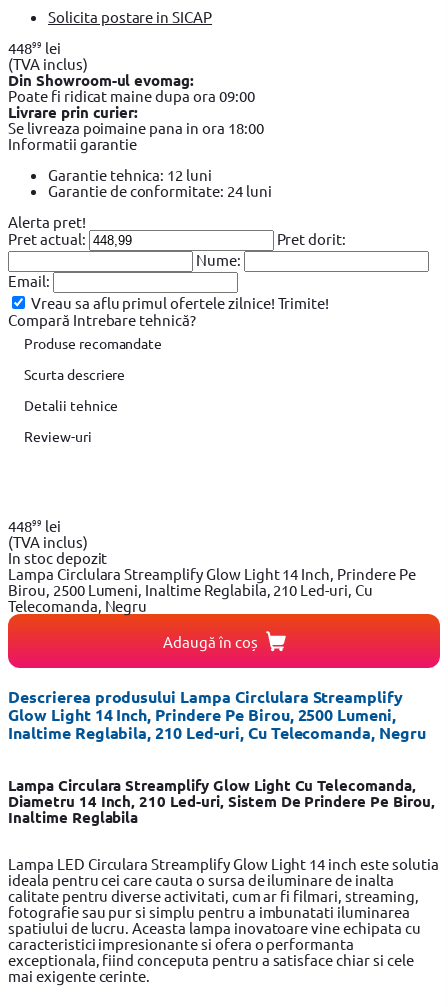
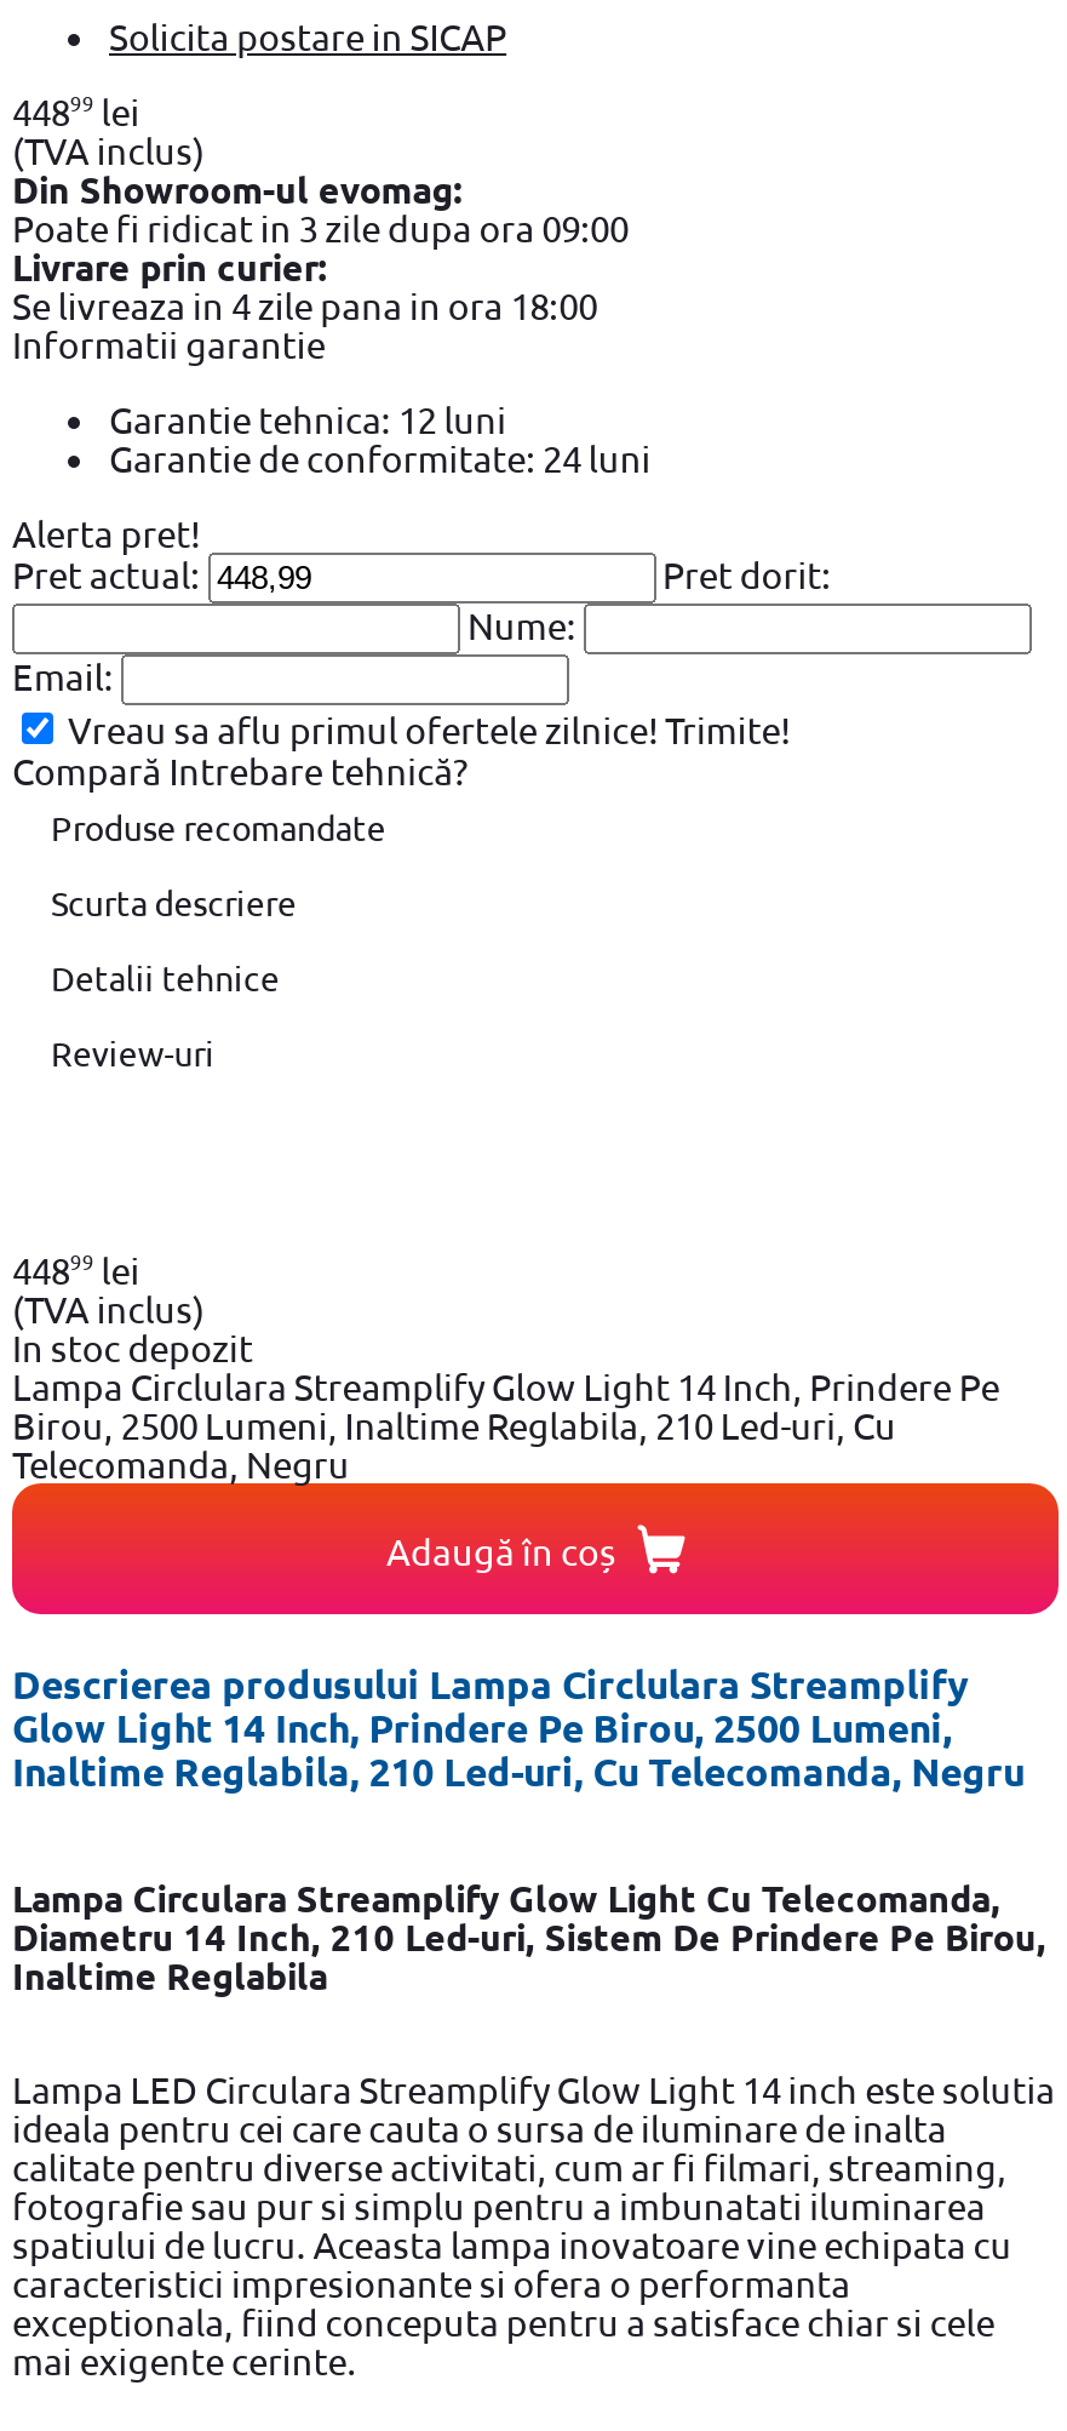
[8,86,255,105] Poate fi ridicat maine dupa ora 09:00 -> [12,204,629,250] Poate fi ridicat in 3 zile dupa ora 09:00
[8,118,264,137] Se livreaza poimaine pana in ora 18:00 -> [12,281,597,327] Se livreaza in 4 zile pana in ora 18:00

